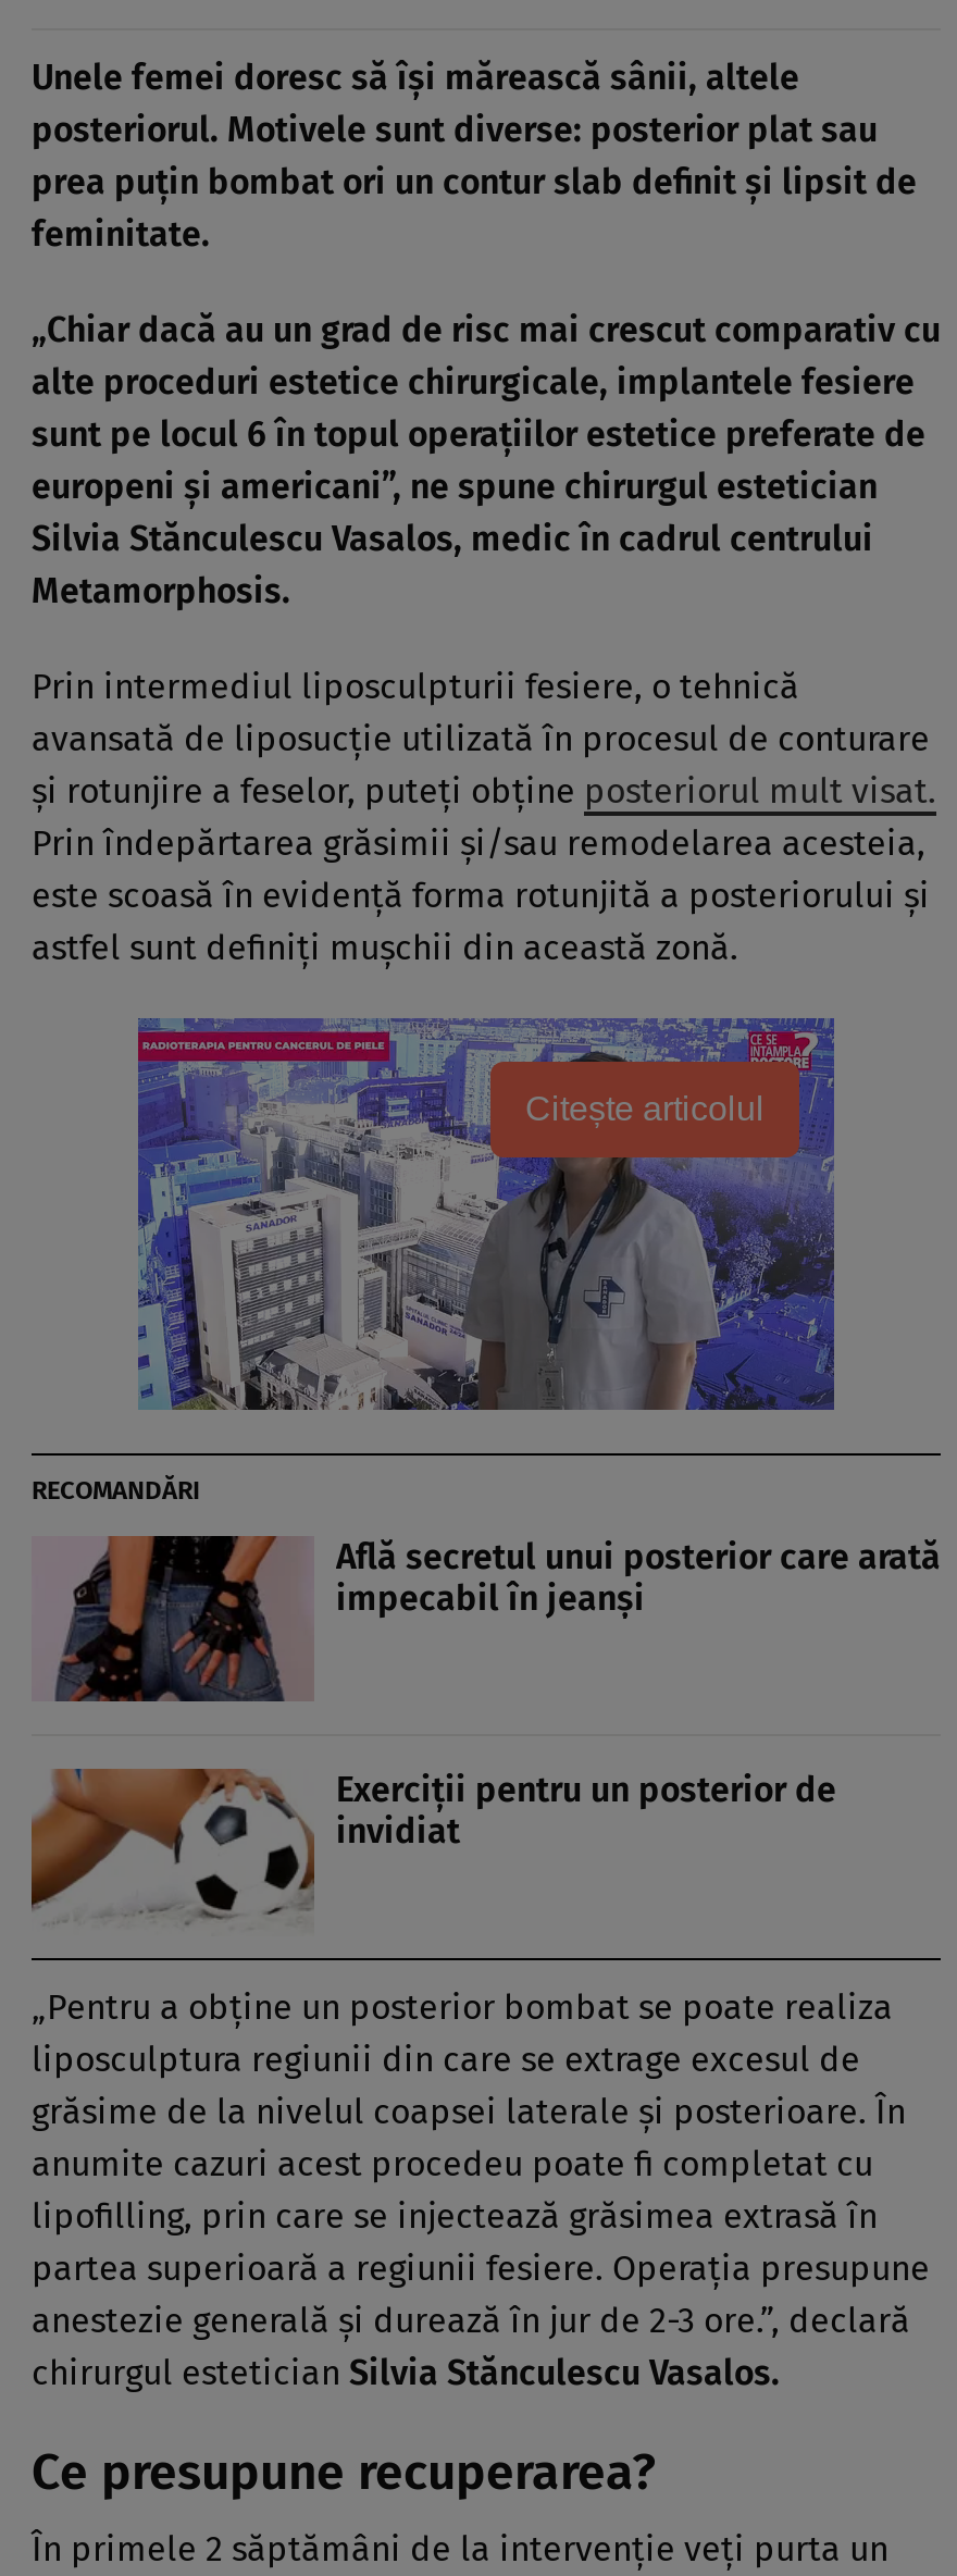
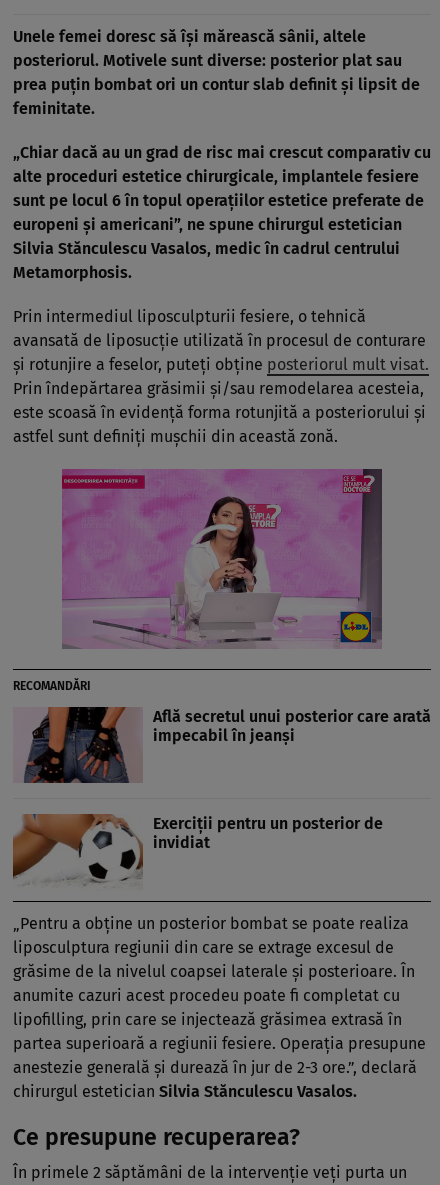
[136,1016,836,1412] [image] -> [61,468,383,649] [image]
[525,1089,765,1126] Citește articolul -> none

